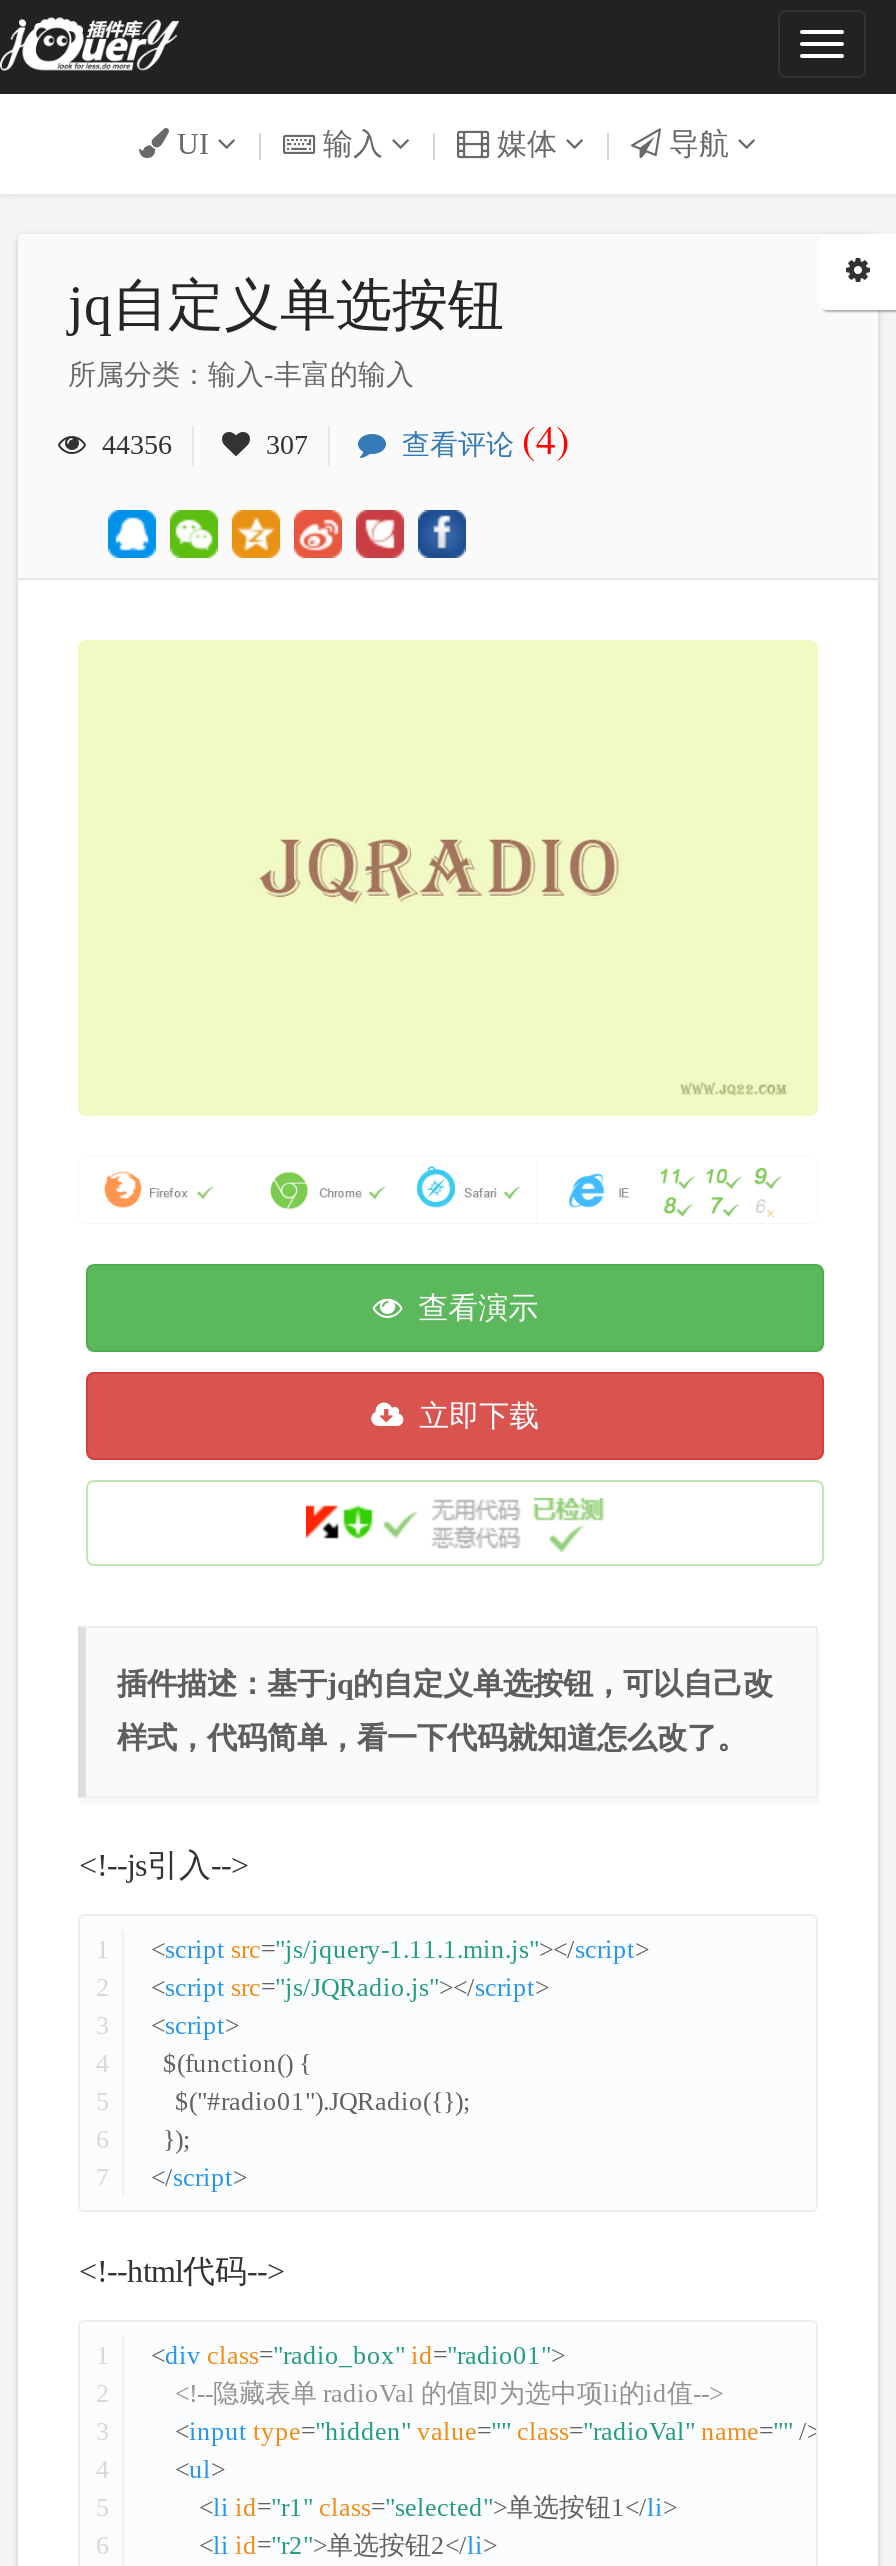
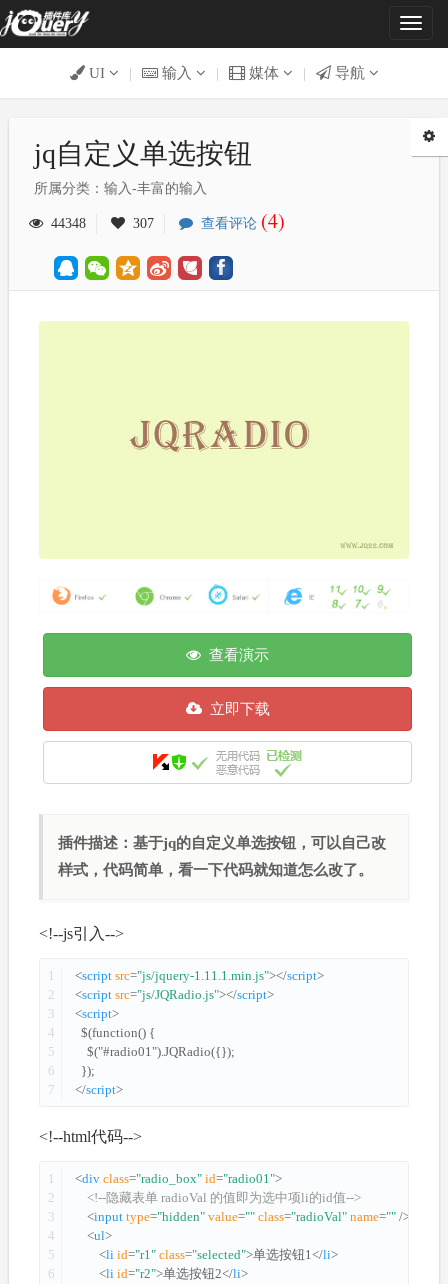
[86,430,172,460] 44356 -> [43,216,86,231] 44348

